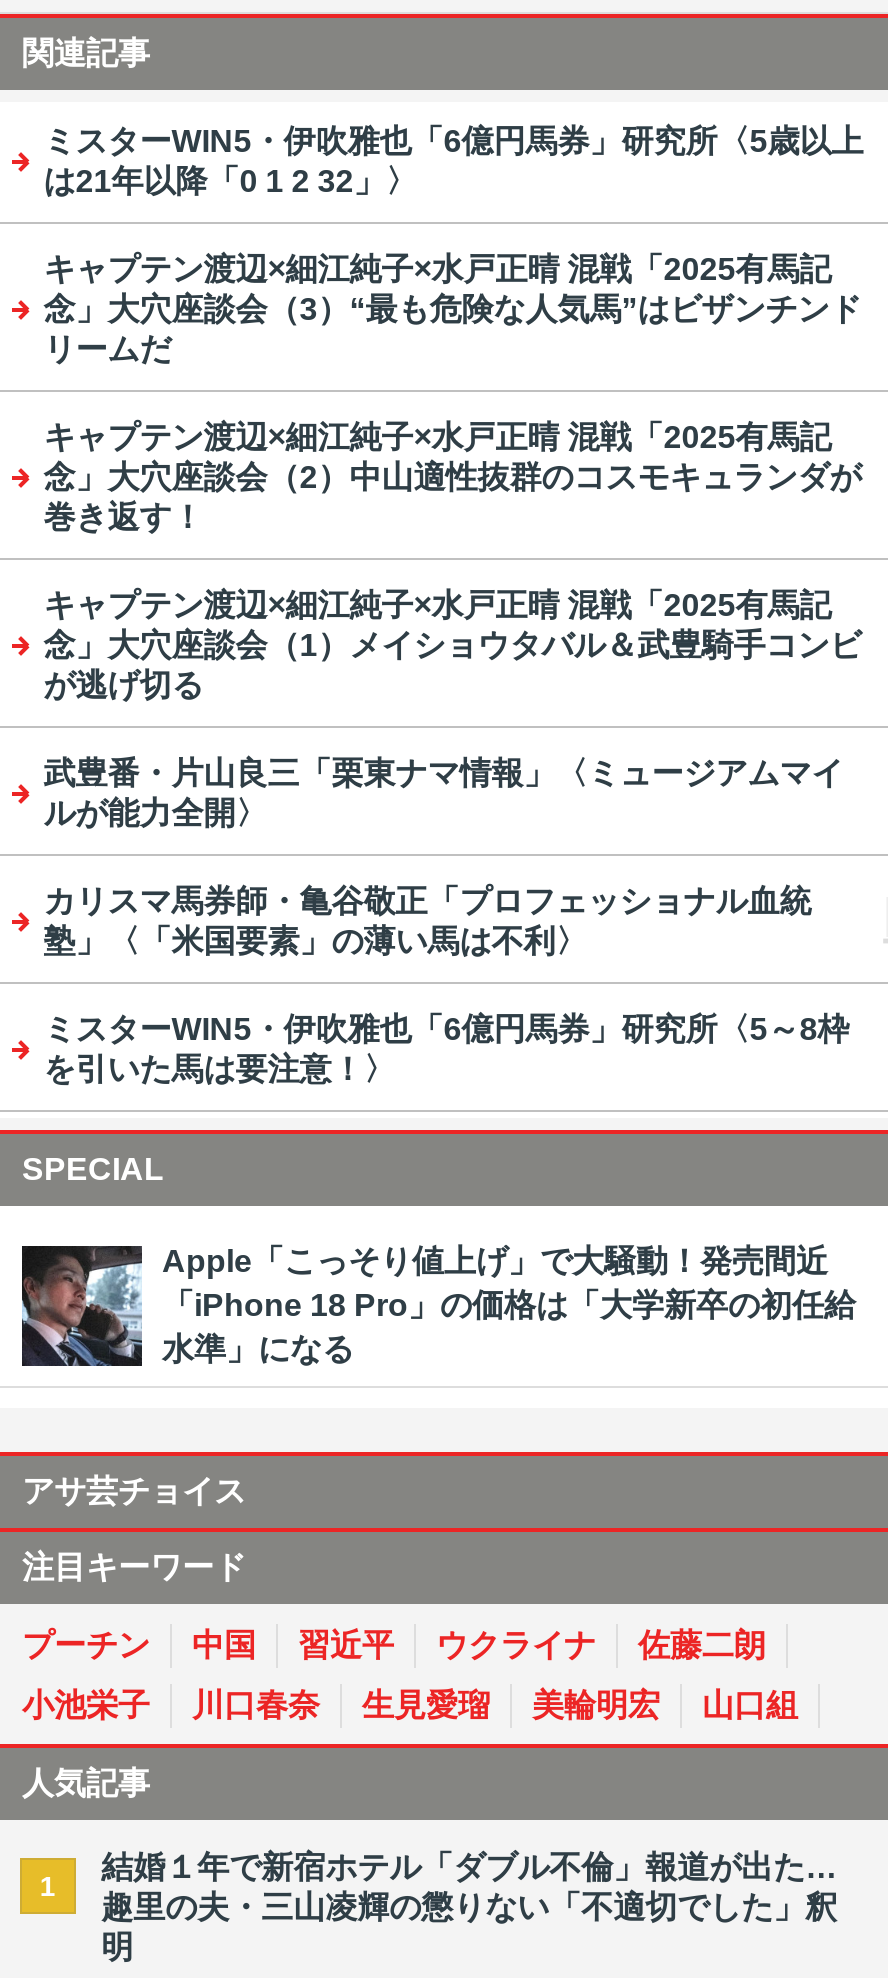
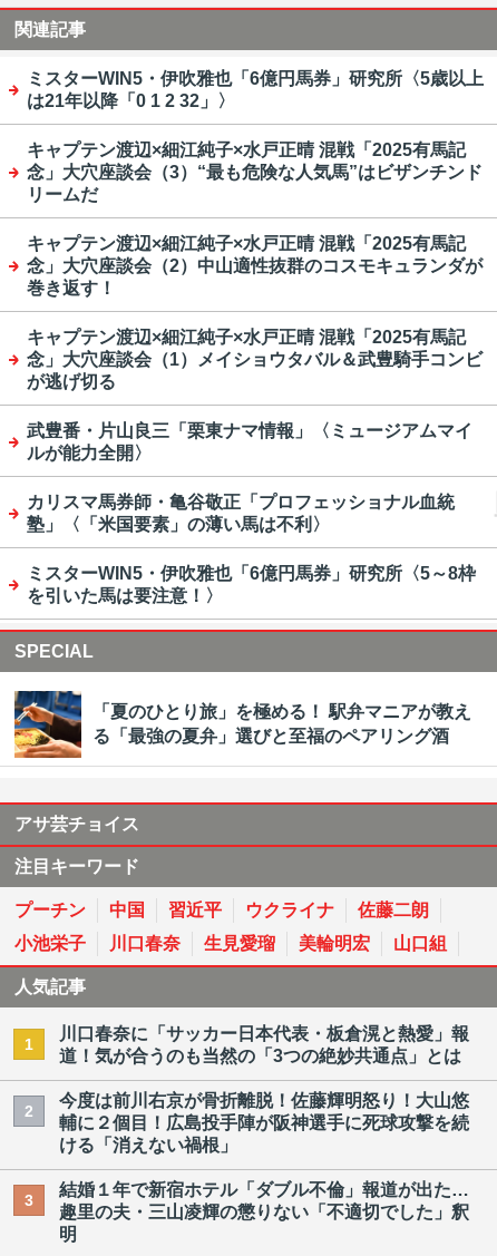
[20,1244,856,1368] [image] | Apple「こっそり値上げ」で大騒動！発売間近 | 「iPhone 18 Pro」の価格は「大学新卒の初任給 | 水準」になる -> [13,690,471,759] [image] | 「夏のひとり旅」を極める！ 駅弁マニアが教え | る「最強の夏弁」選びと至福のペアリング酒
none -> [24,1024,469,1119] 川口春奈に「サッカー日本代表・板倉滉と熱愛」報 | 道！気が合うのも当然の「3つの絶妙共通点」とは | 2
none -> [24,1091,469,1209] 今度は前川右京が骨折離脱！佐藤輝明怒り！大山悠 | 輔に２個目！広島投手陣が阪神選手に死球攻撃を続 | ける「消えない禍根」 | 3

